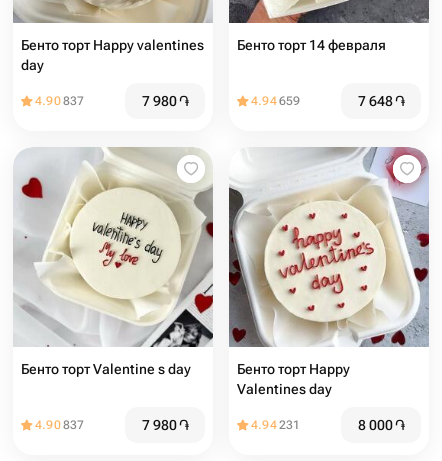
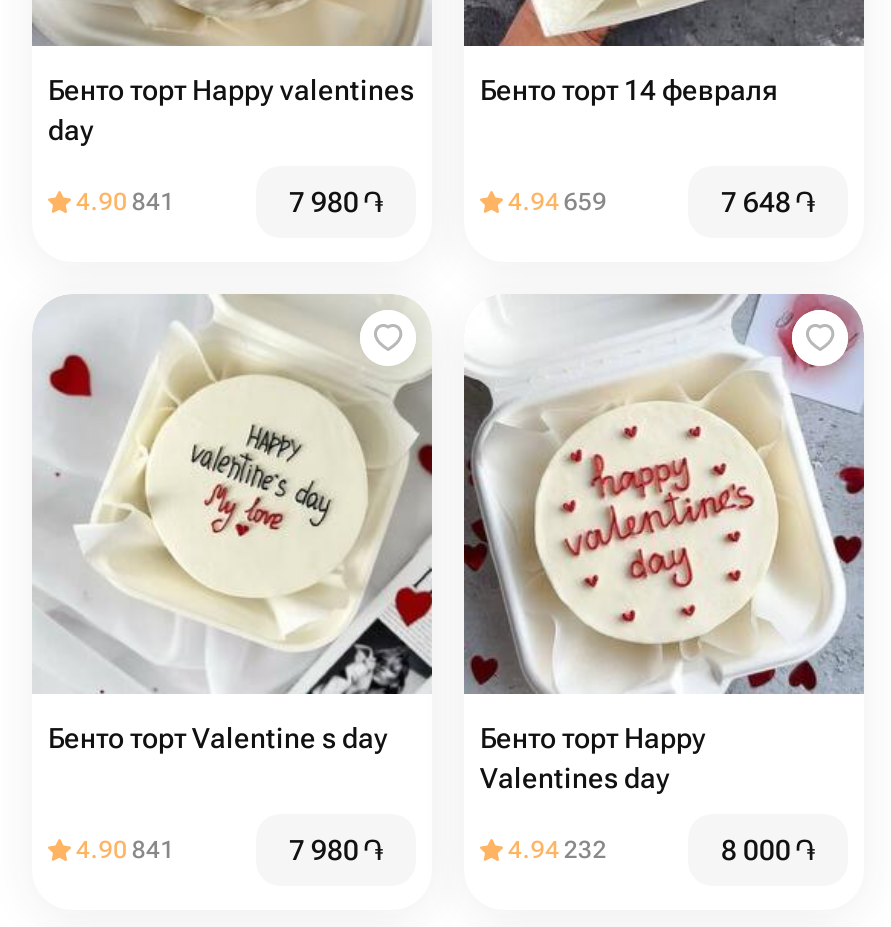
[35,94,84,108] 4.90 837 -> [76,188,175,216] 4.90 841
[35,418,84,432] 4.90 837 -> [76,836,175,864] 4.90 841
[251,418,300,432] 4.94 231 -> [508,836,607,864] 4.94 232

